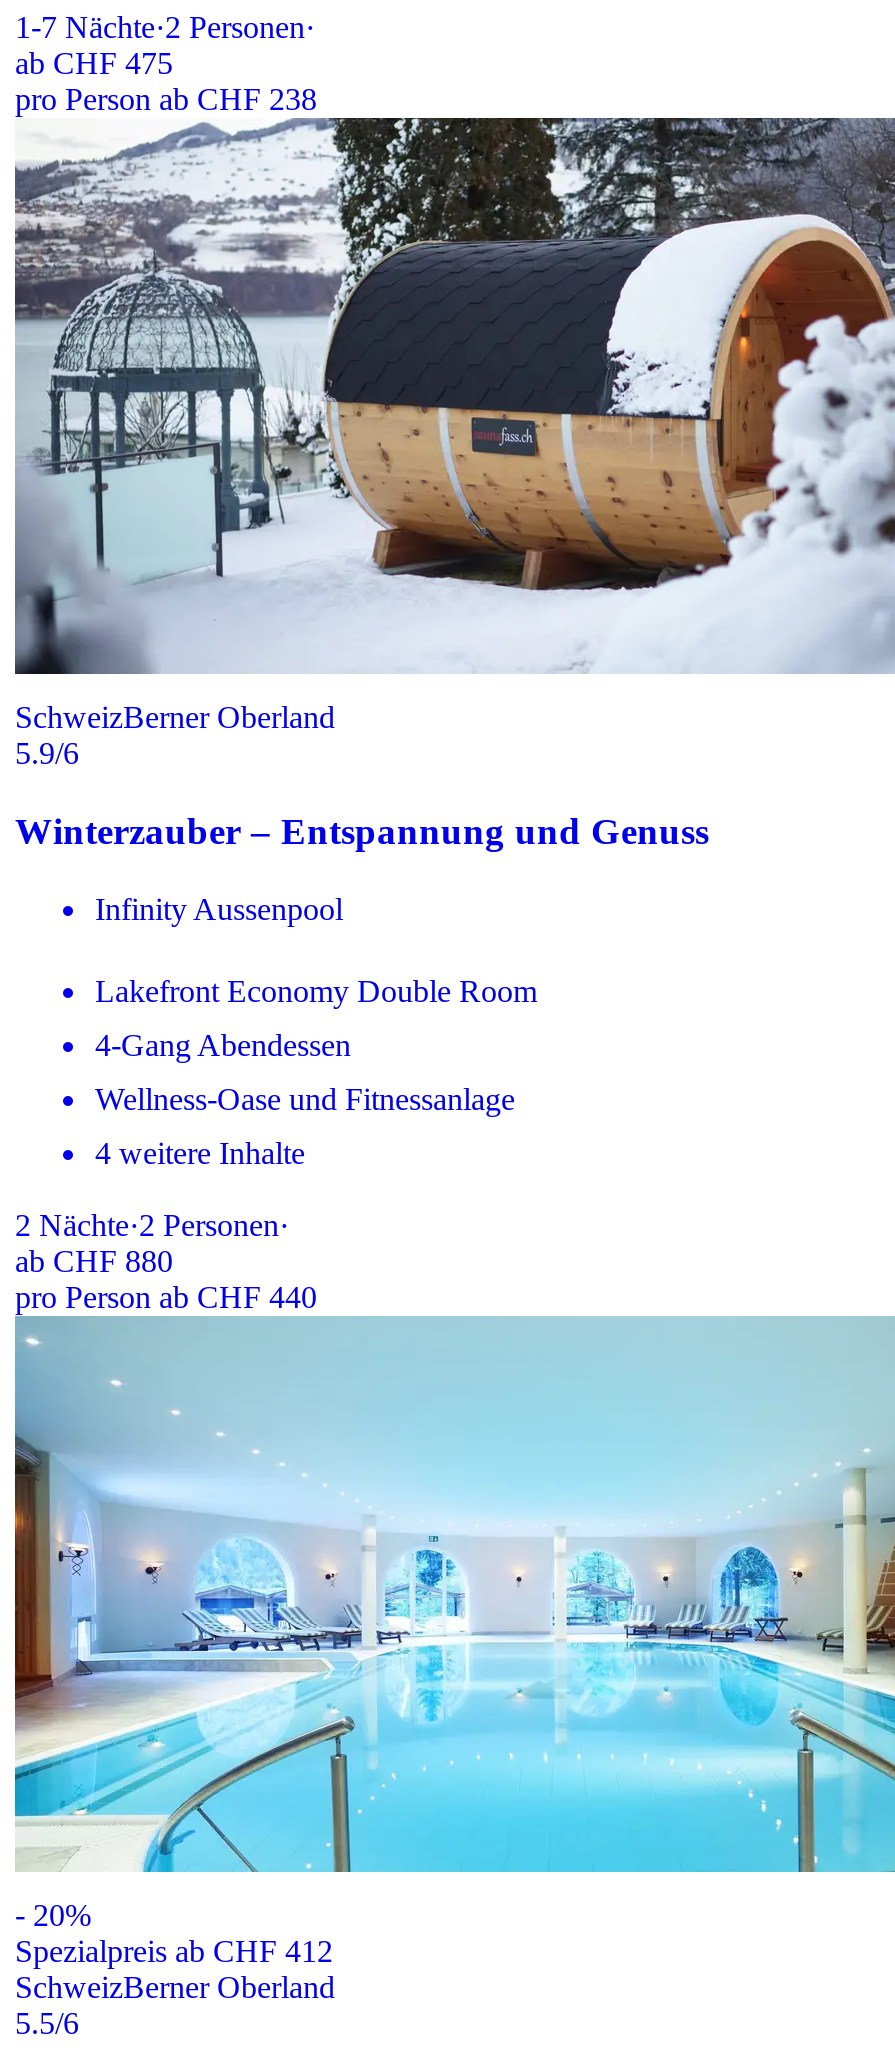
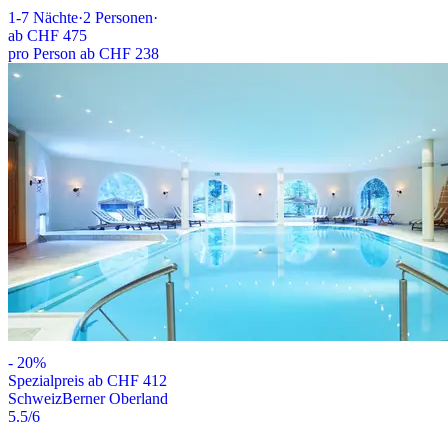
[13,116,889,1313] [image] | SchweizBerner Oberland | 5.9/6 | Winterzauber – Entspannung und Genuss | Infinity Aussenpool | Lakefront Economy Double Room | 4-Gang Abendessen | Wellness-Oase und Fitnessanlage | 4 weitere Inhalte | 2 Nächte·2 Personen· | ab CHF 880 | pro Person ab CHF 440 -> none

